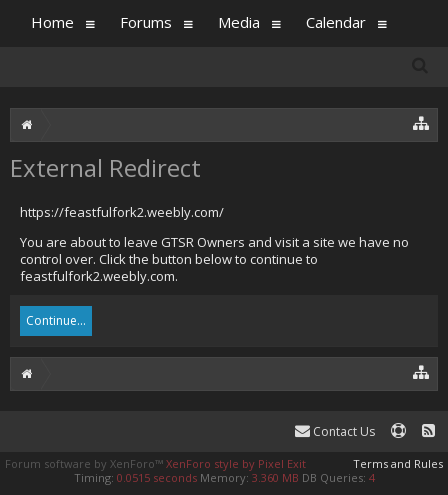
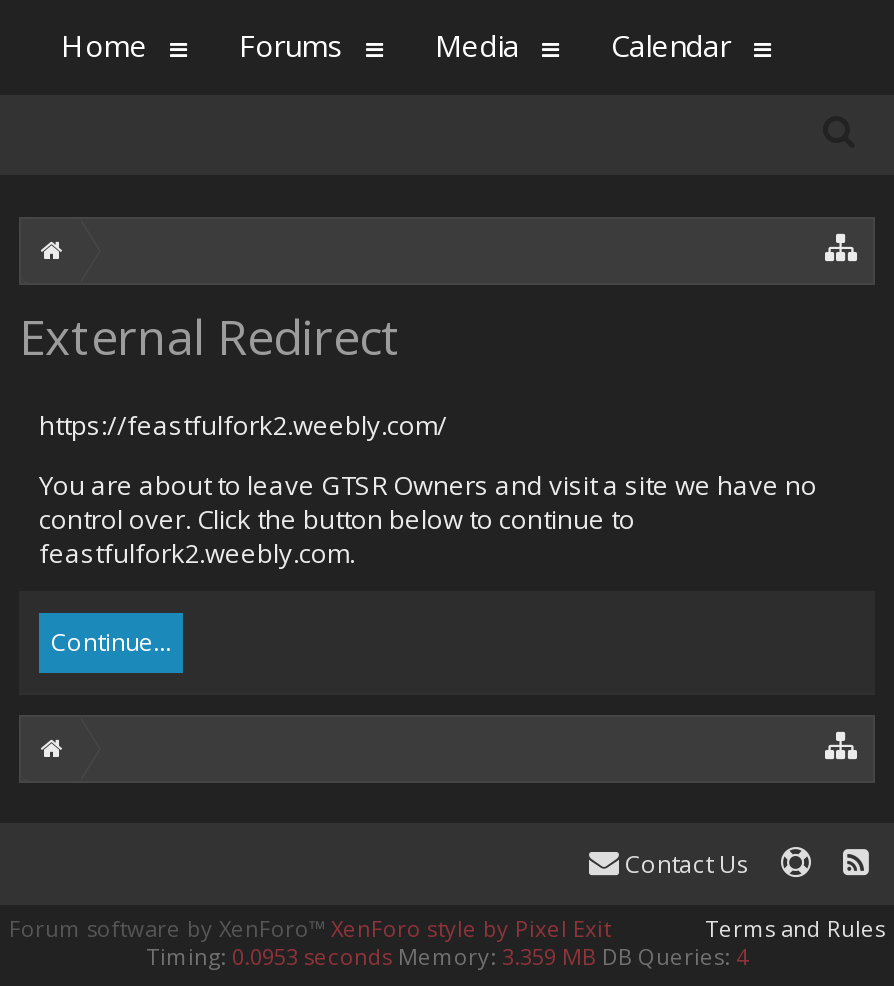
[73,470,374,485] Timing: 0.0515 seconds Memory: 3.360 MB DB Queries: 4 -> [146,941,748,971] Timing: 0.0953 seconds Memory: 3.359 MB DB Queries: 4

